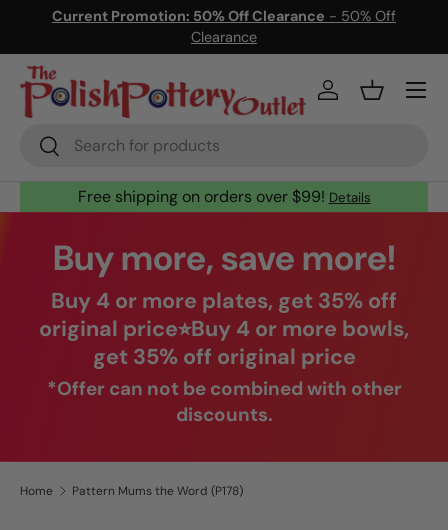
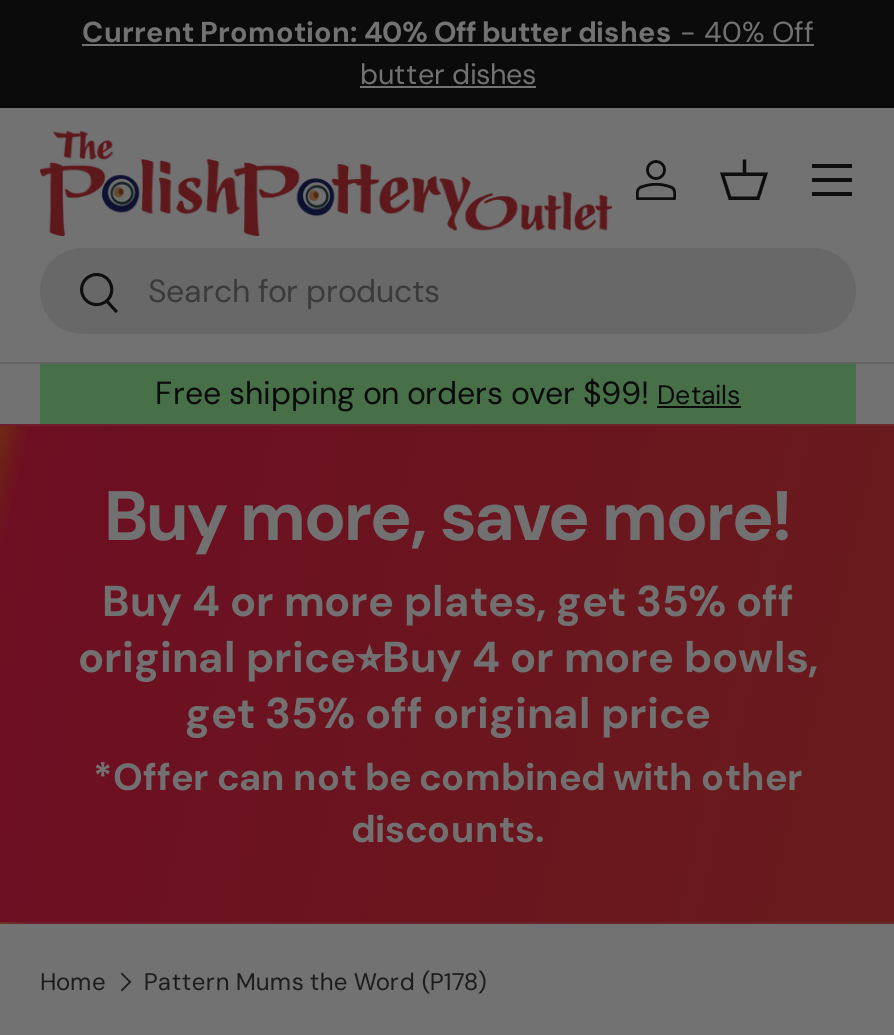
[52,7,396,46] Current Promotion: 50% Off Clearance - 50% Off | Clearance -> [82,14,814,92] Current Promotion: 40% Off butter dishes - 40% Off | butter dishes

